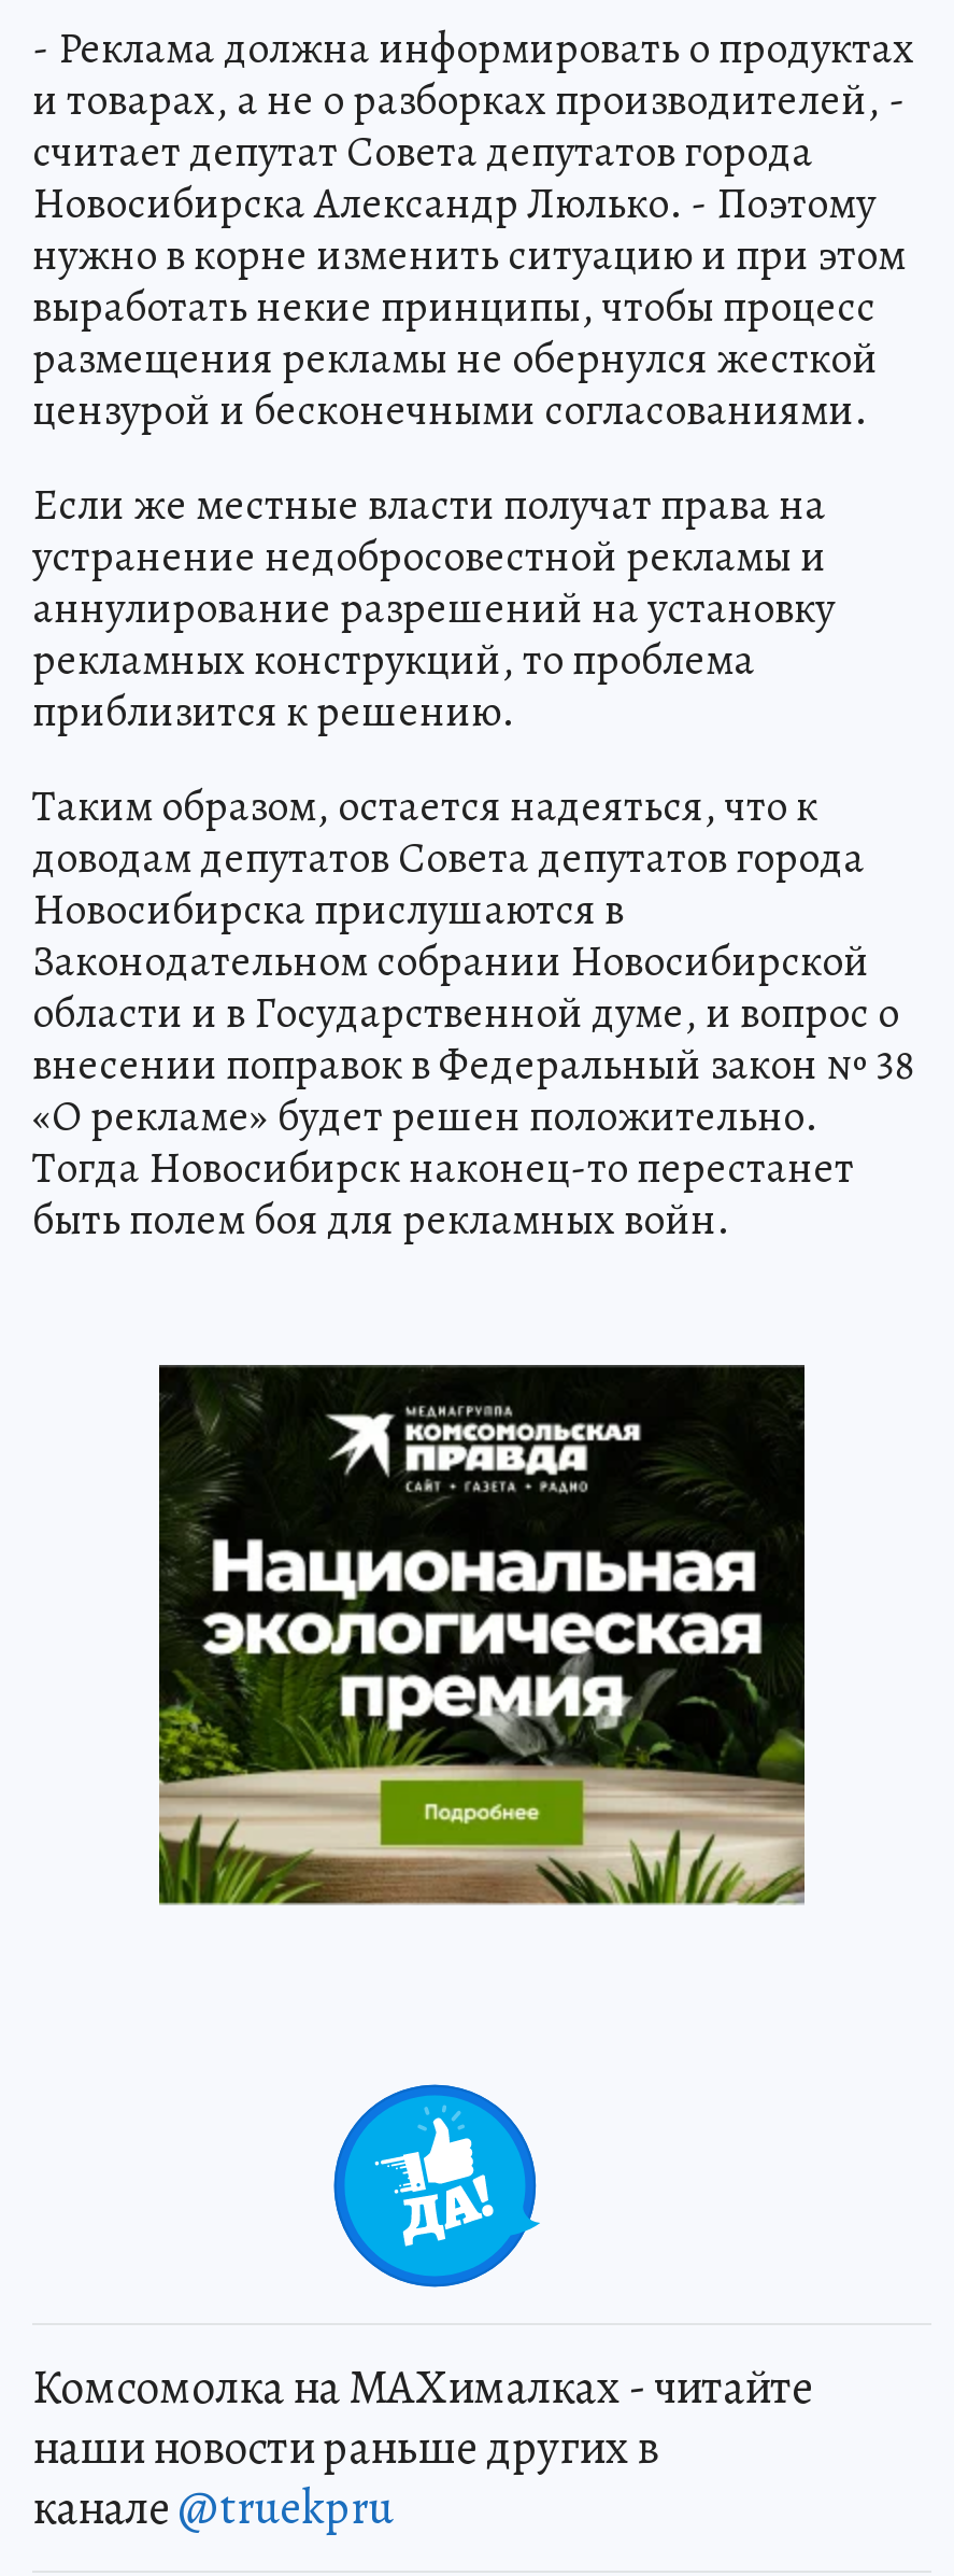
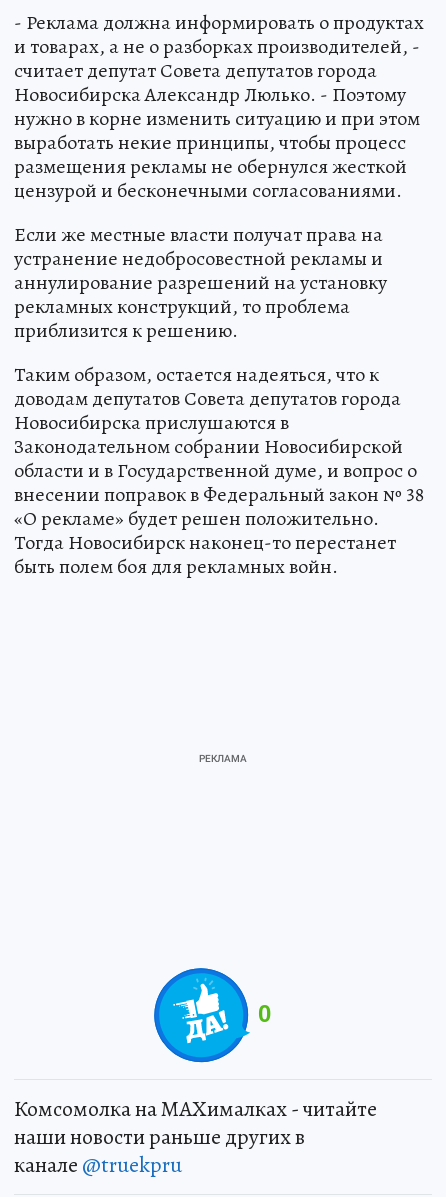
none -> [257,1000,270,1028] 0
[157,1363,807,1908] [image] -> none

